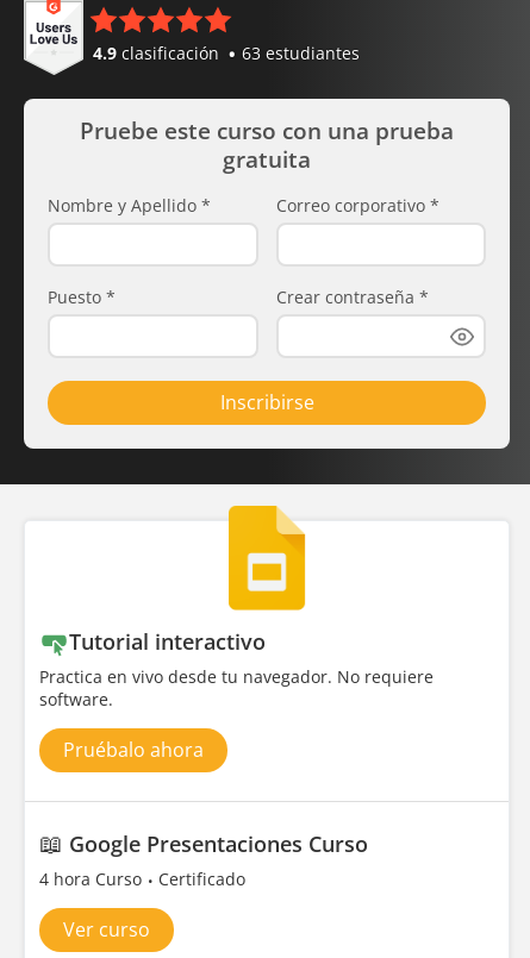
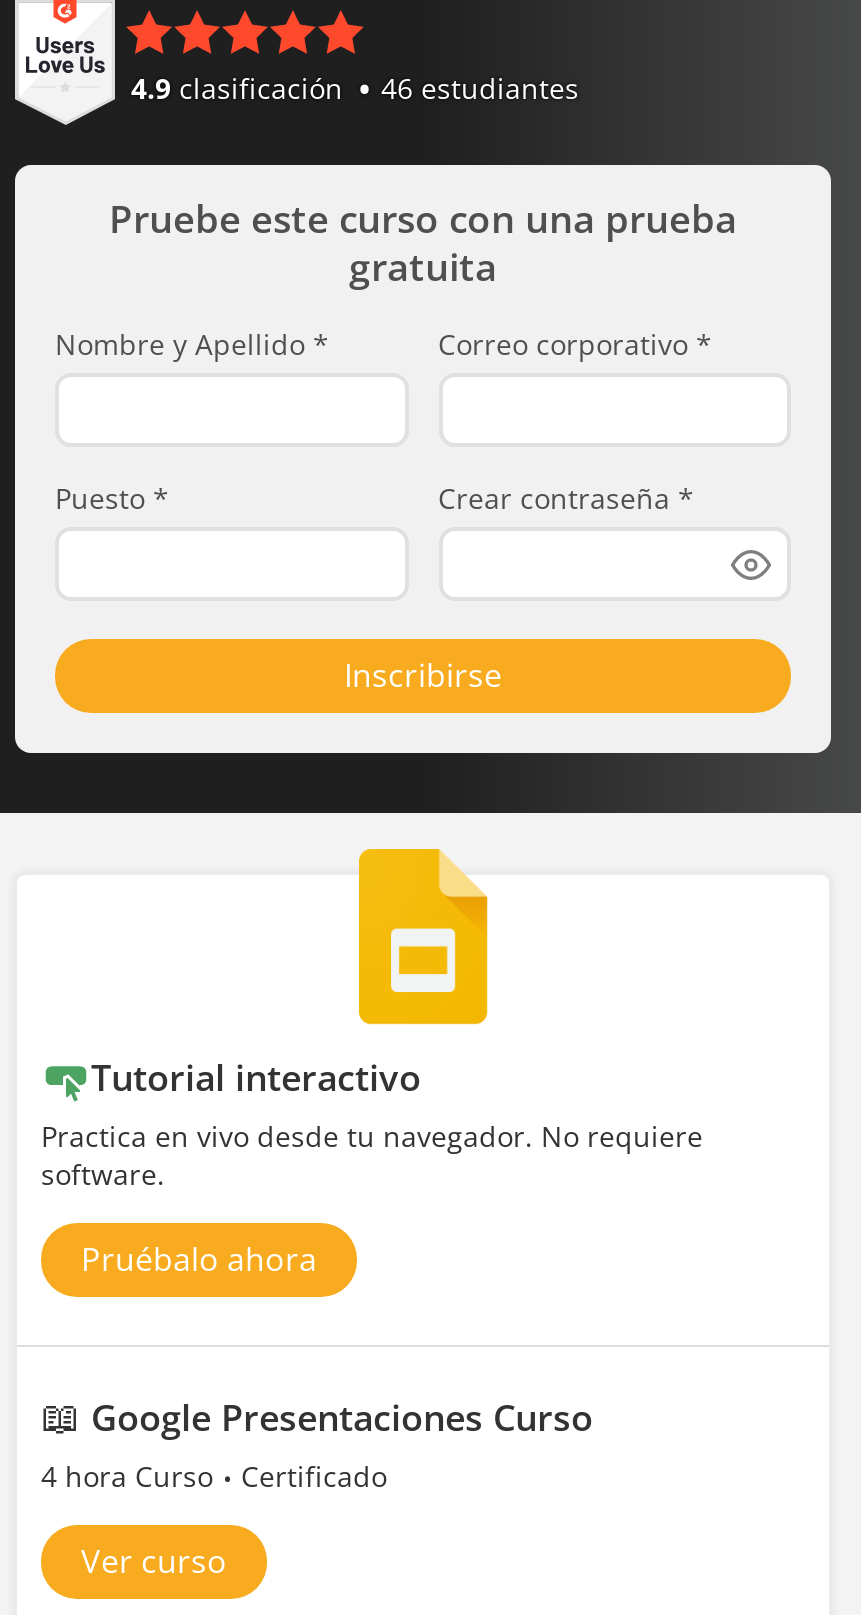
[93,42,360,64] 4.9 clasificación 63 estudiantes -> [131,69,579,107] 4.9 clasificación 46 estudiantes

